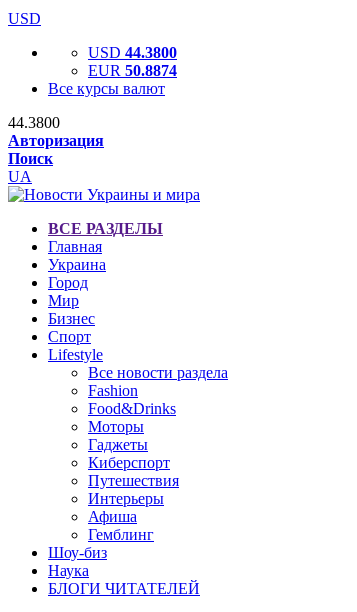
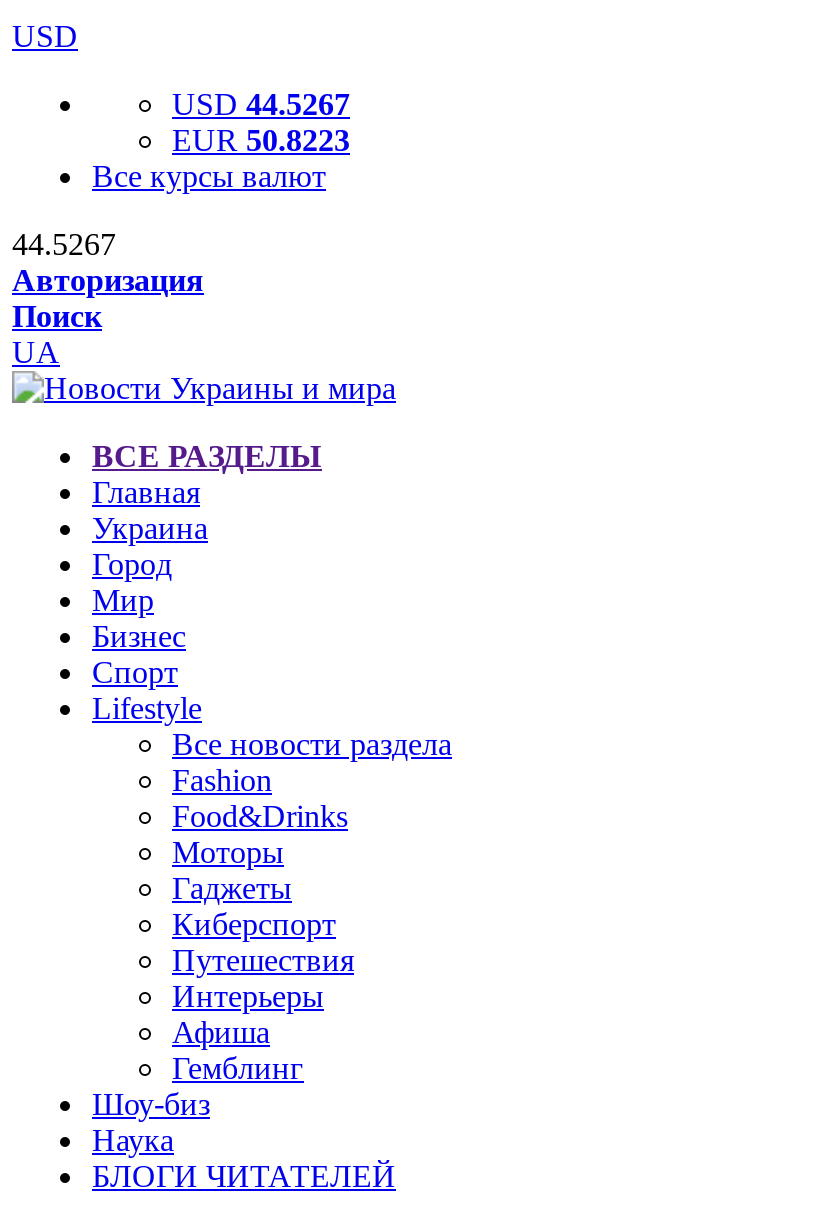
[88,44,177,61] USD 44.3800 -> [172,87,350,121] USD 44.5267
[88,62,177,79] EUR 50.8874 -> [172,123,350,157] EUR 50.8223
[8,114,60,131] 44.3800 -> [12,227,116,261] 44.5267

